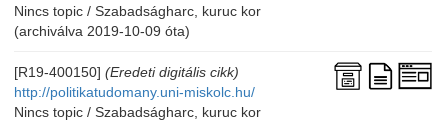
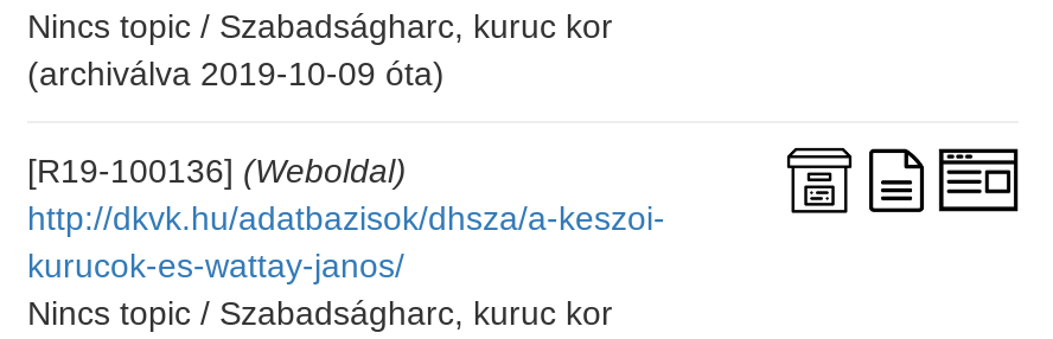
[14,64,255,100] [R19-400150] (Eredeti digitális cikk) | http://politikatudomany.uni-miskolc.hu/ -> [27,152,665,284] [R19-100136] (Weboldal) | http://dkvk.hu/adatbazisok/dhsza/a-keszoi- | kurucok-es-wattay-janos/

